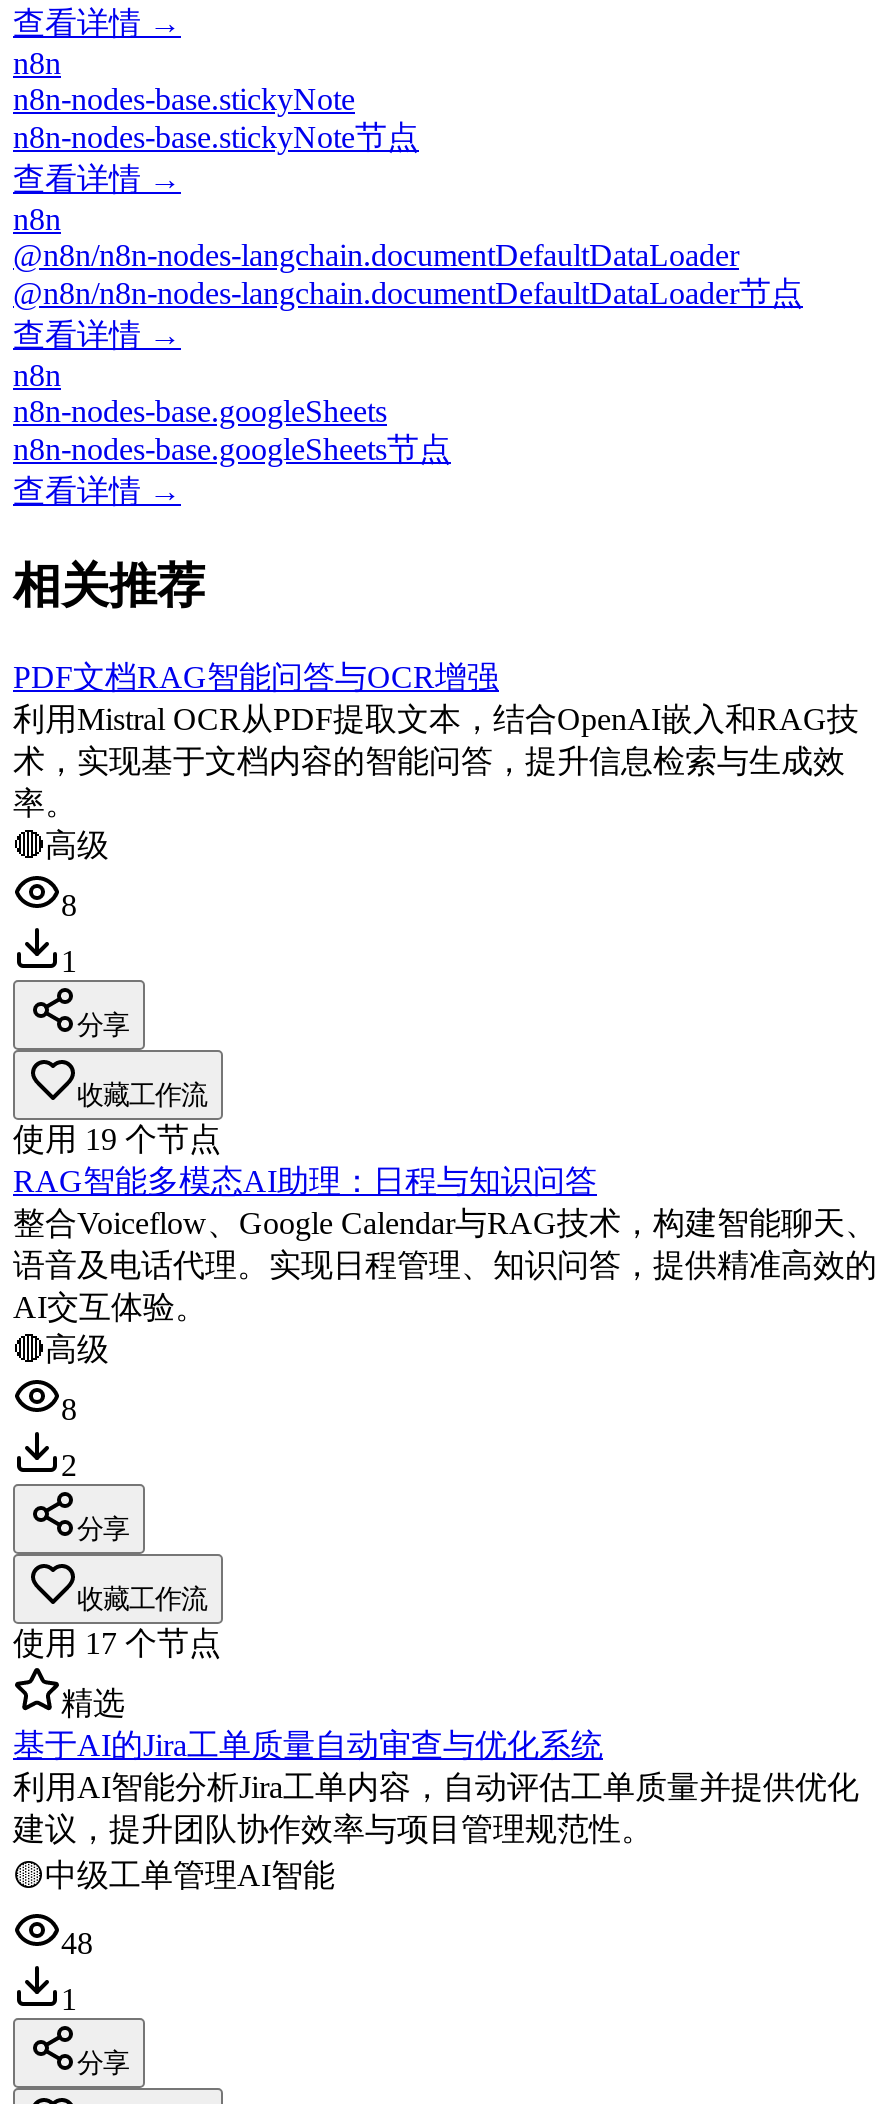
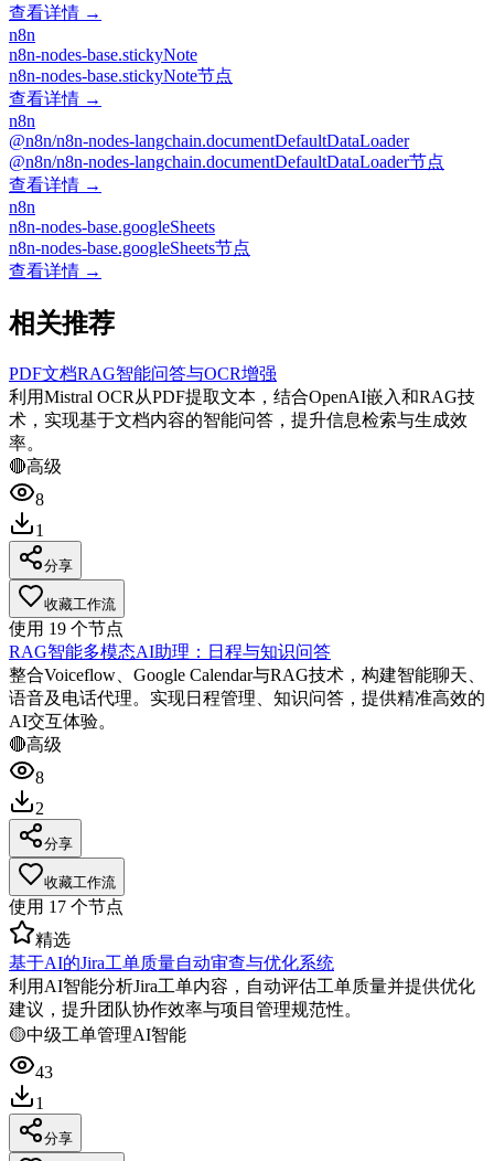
[61,1925,93,1959] 48 -> [35,1062,53,1081] 43

